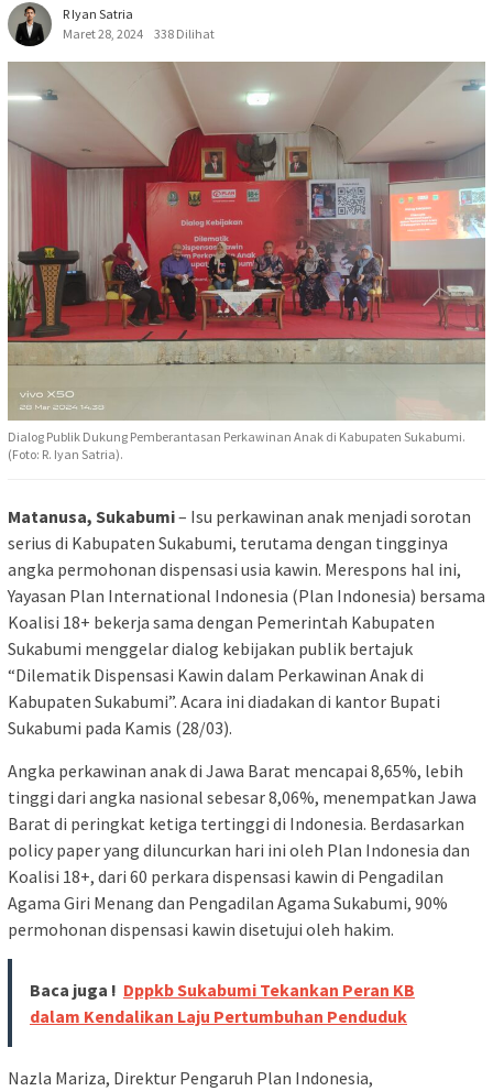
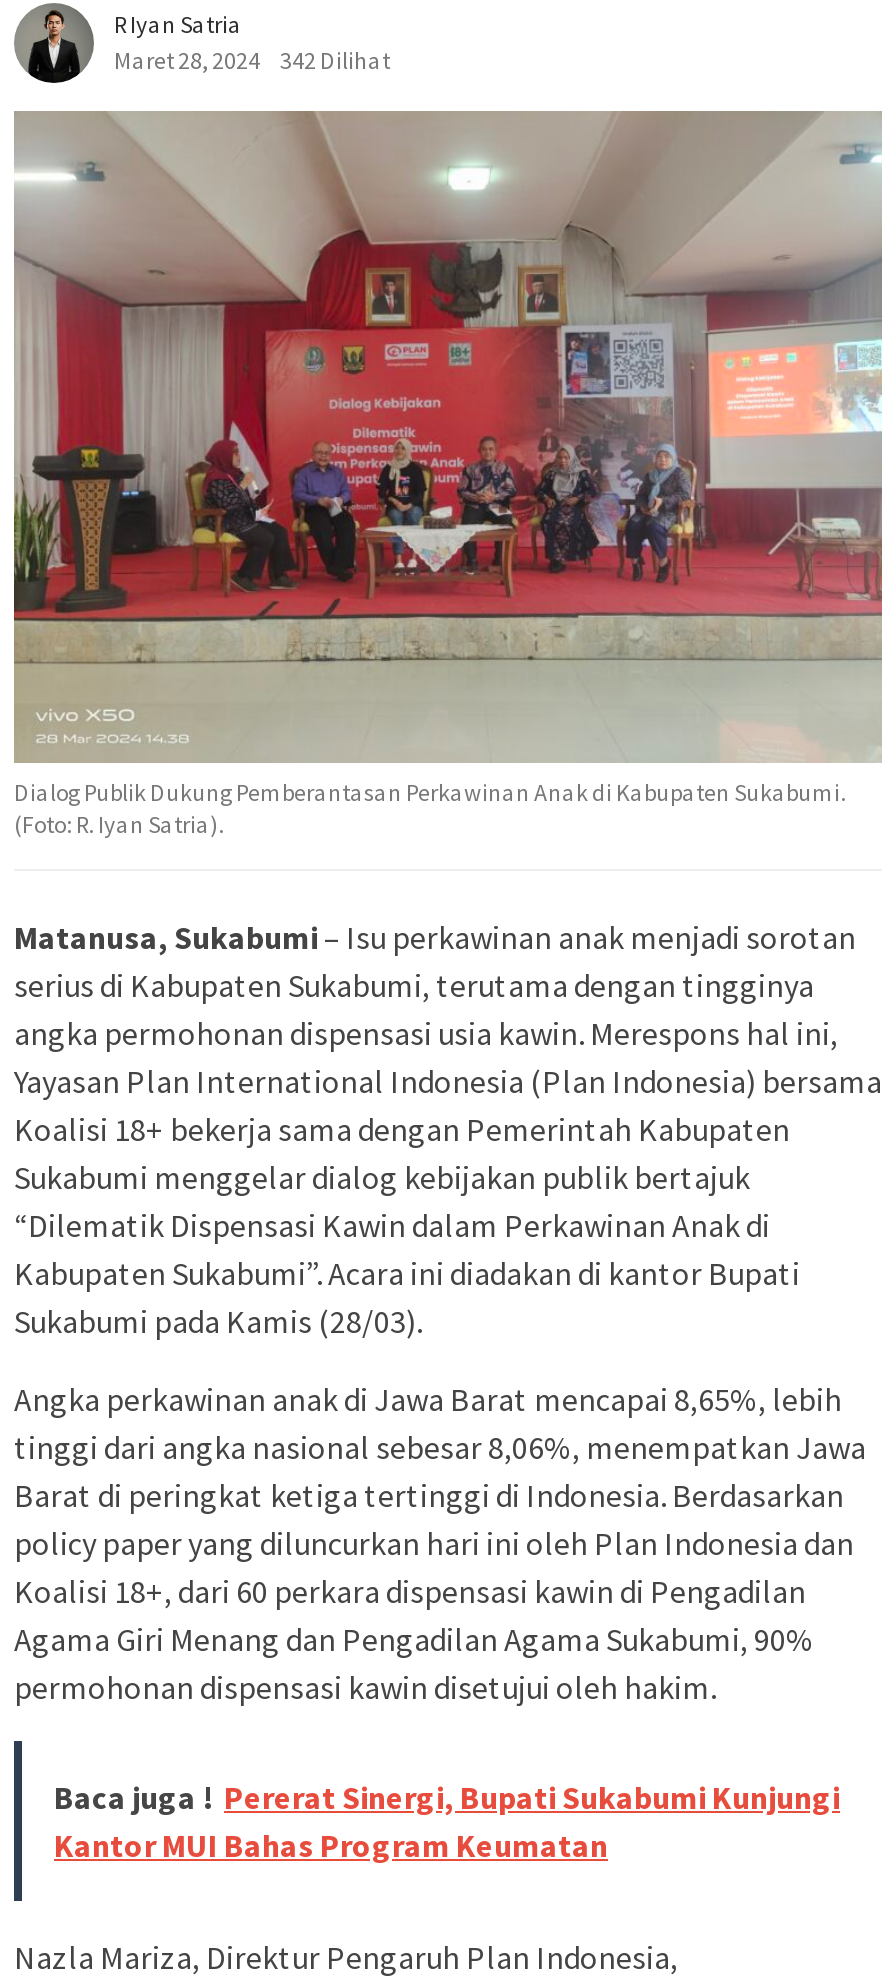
[63,26,215,42] Maret 28, 2024 338 Dilihat -> [114,46,390,76] Maret 28, 2024 342 Dilihat
[30,979,415,1027] Baca juga ! Dppkb Sukabumi Tekankan Peran KB | dalam Kendalikan Laju Pertumbuhan Penduduk -> [54,1777,840,1865] Baca juga ! Pererat Sinergi, Bupati Sukabumi Kunjungi | Kantor MUI Bahas Program Keumatan

